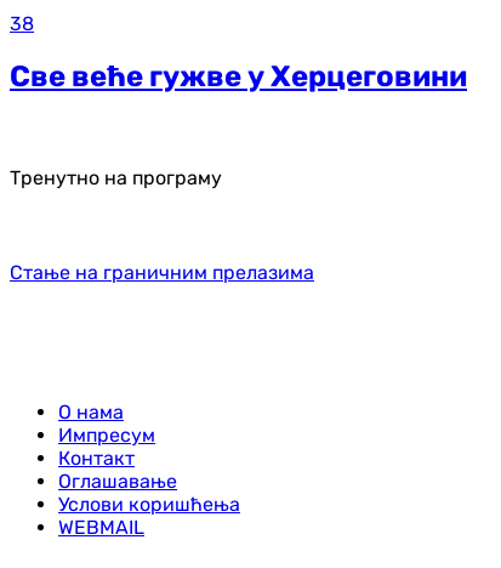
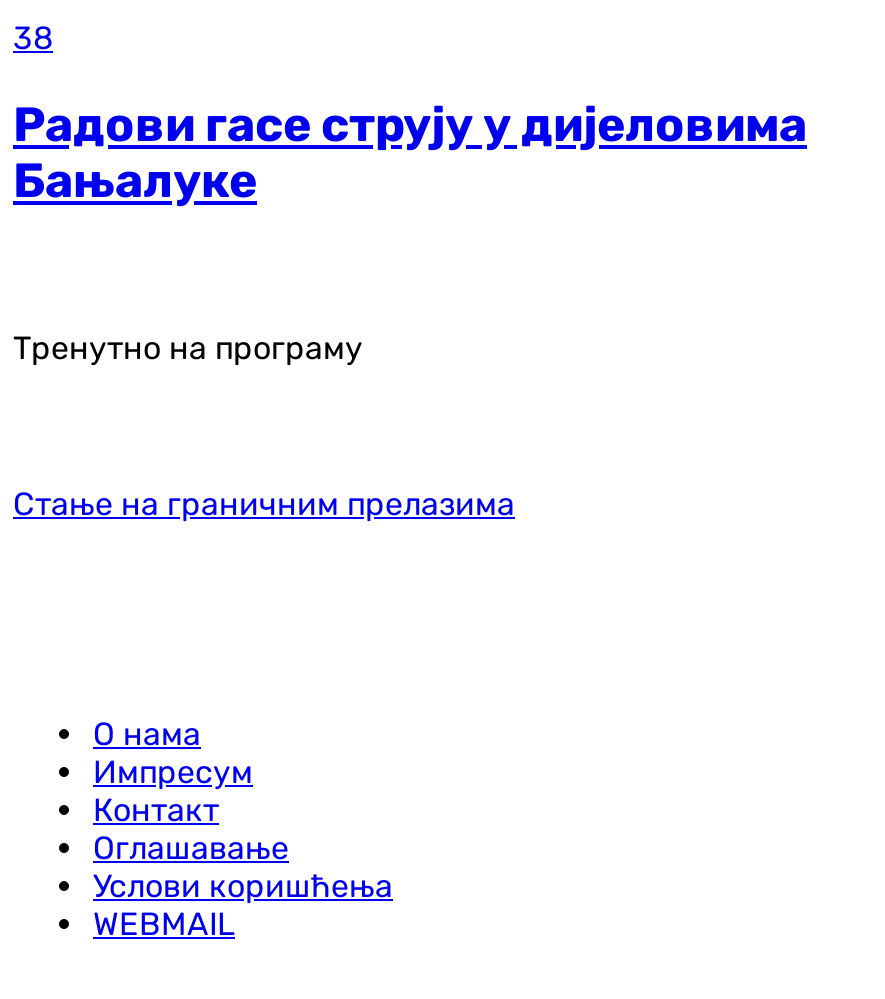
[10,60,467,94] Све веће гужве у Херцеговини -> [13,96,807,208] Радови гасе струју у дијеловима | Бањалуке

